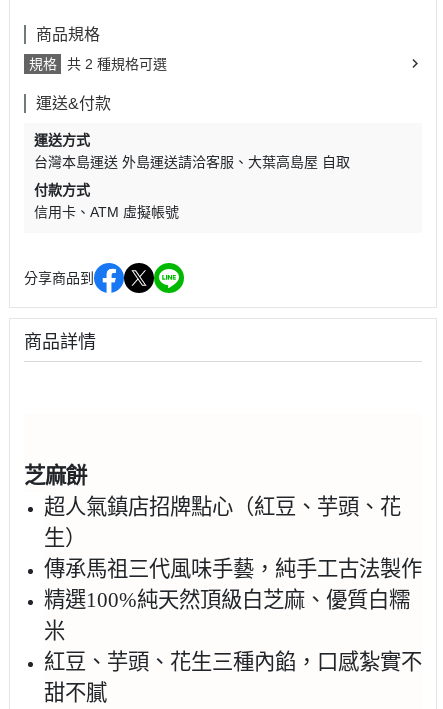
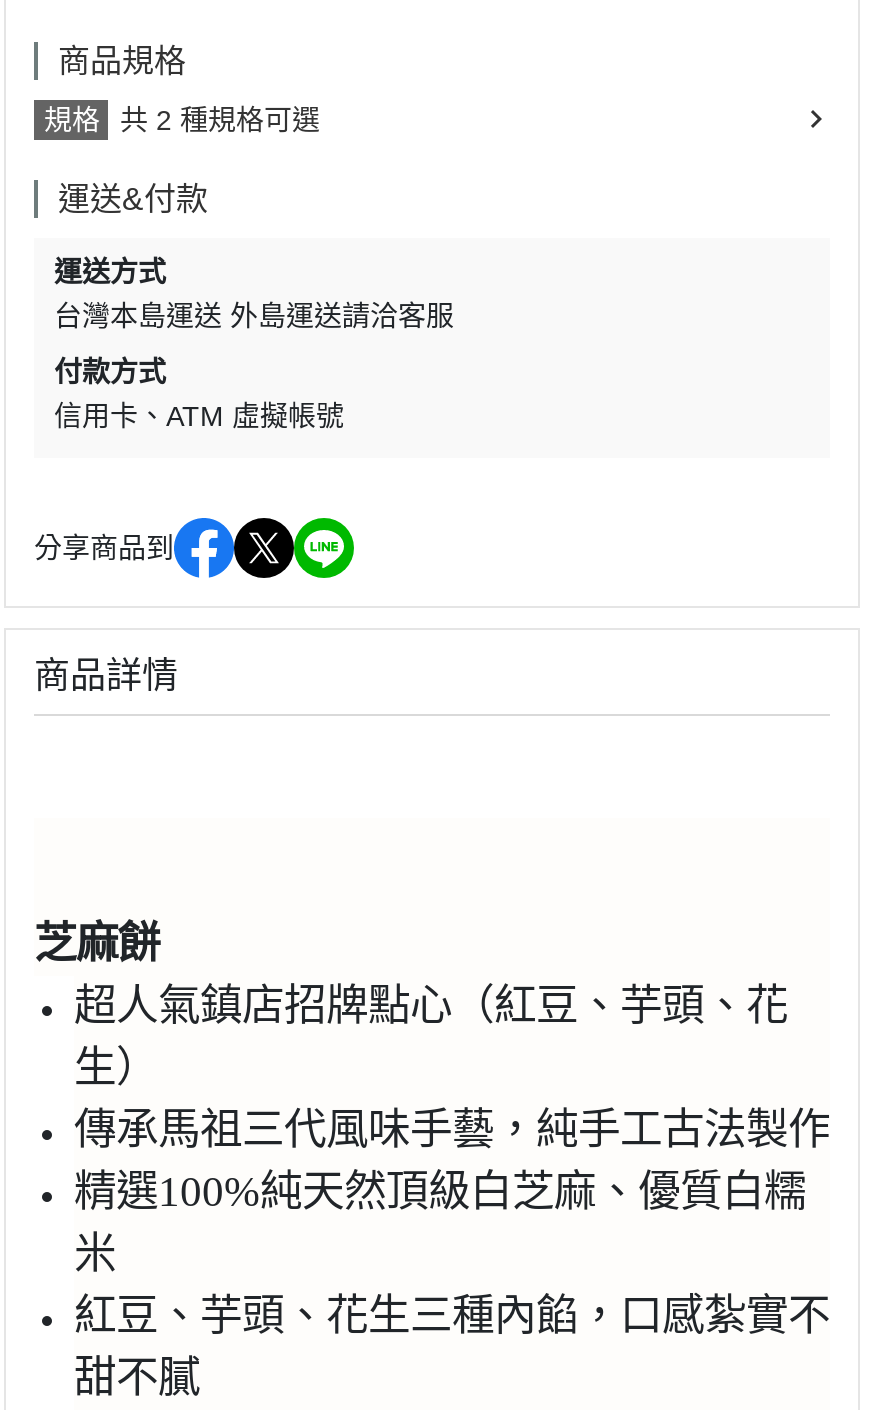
[248,154,350,170] 大葉高島屋 自取 -> none

